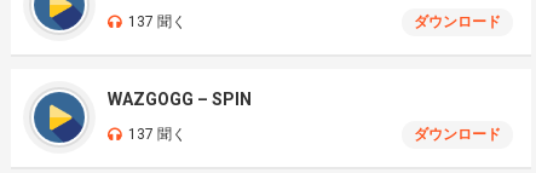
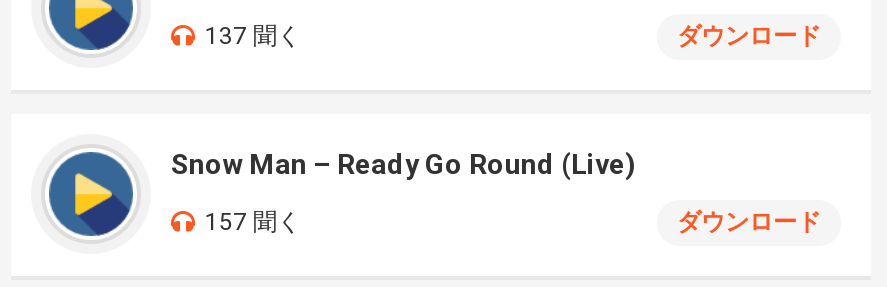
[108,90,252,109] WAZGOGG – SPIN -> [171,148,635,180] Snow Man – Ready Go Round (Live)
[128,126,186,143] 137 聞く -> [205,208,301,236] 157 聞く

